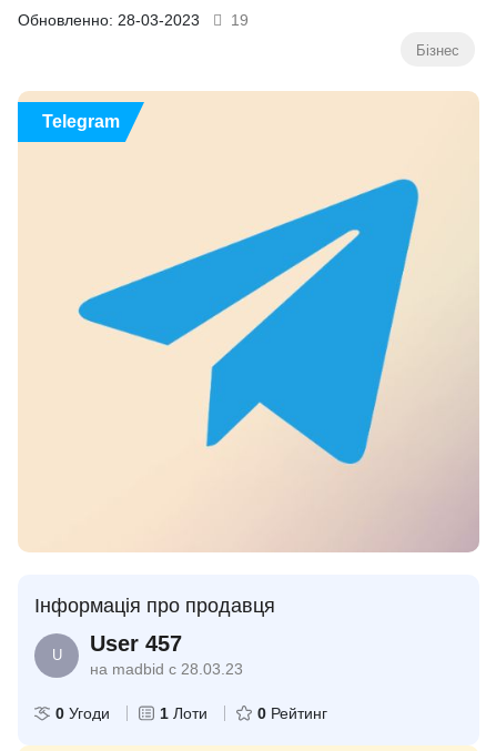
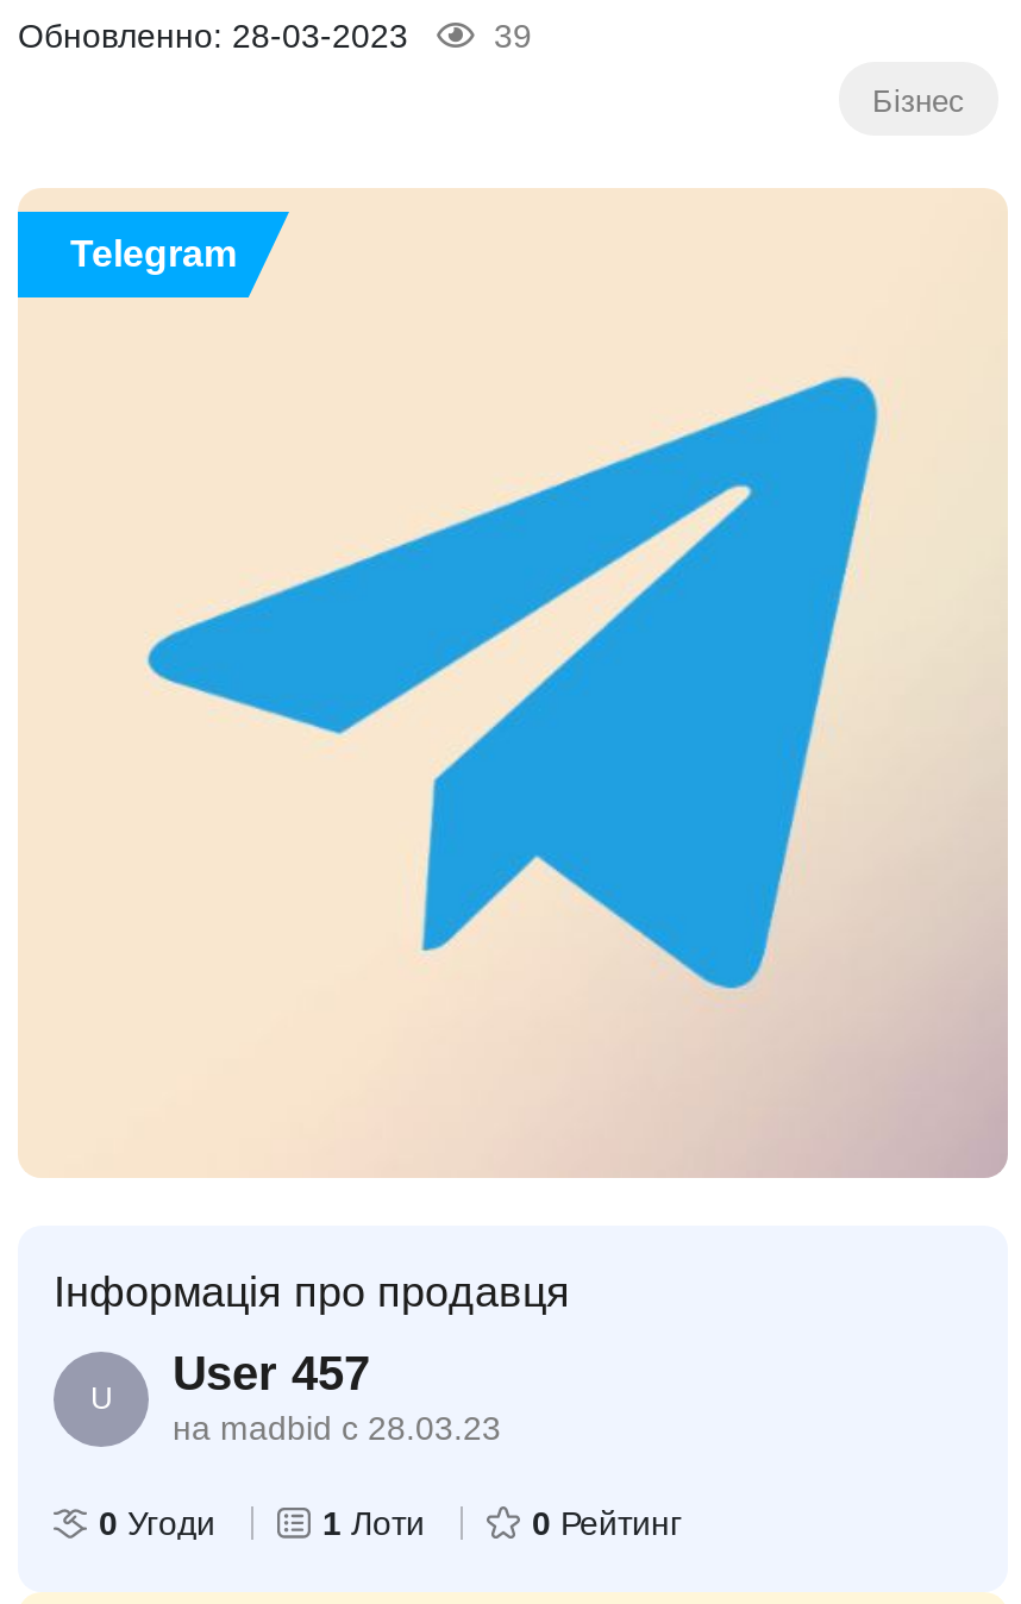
[18,11,249,29] Обновленно: 28-03-2023 19 -> [18,17,532,55] Обновленно: 28-03-2023 39

